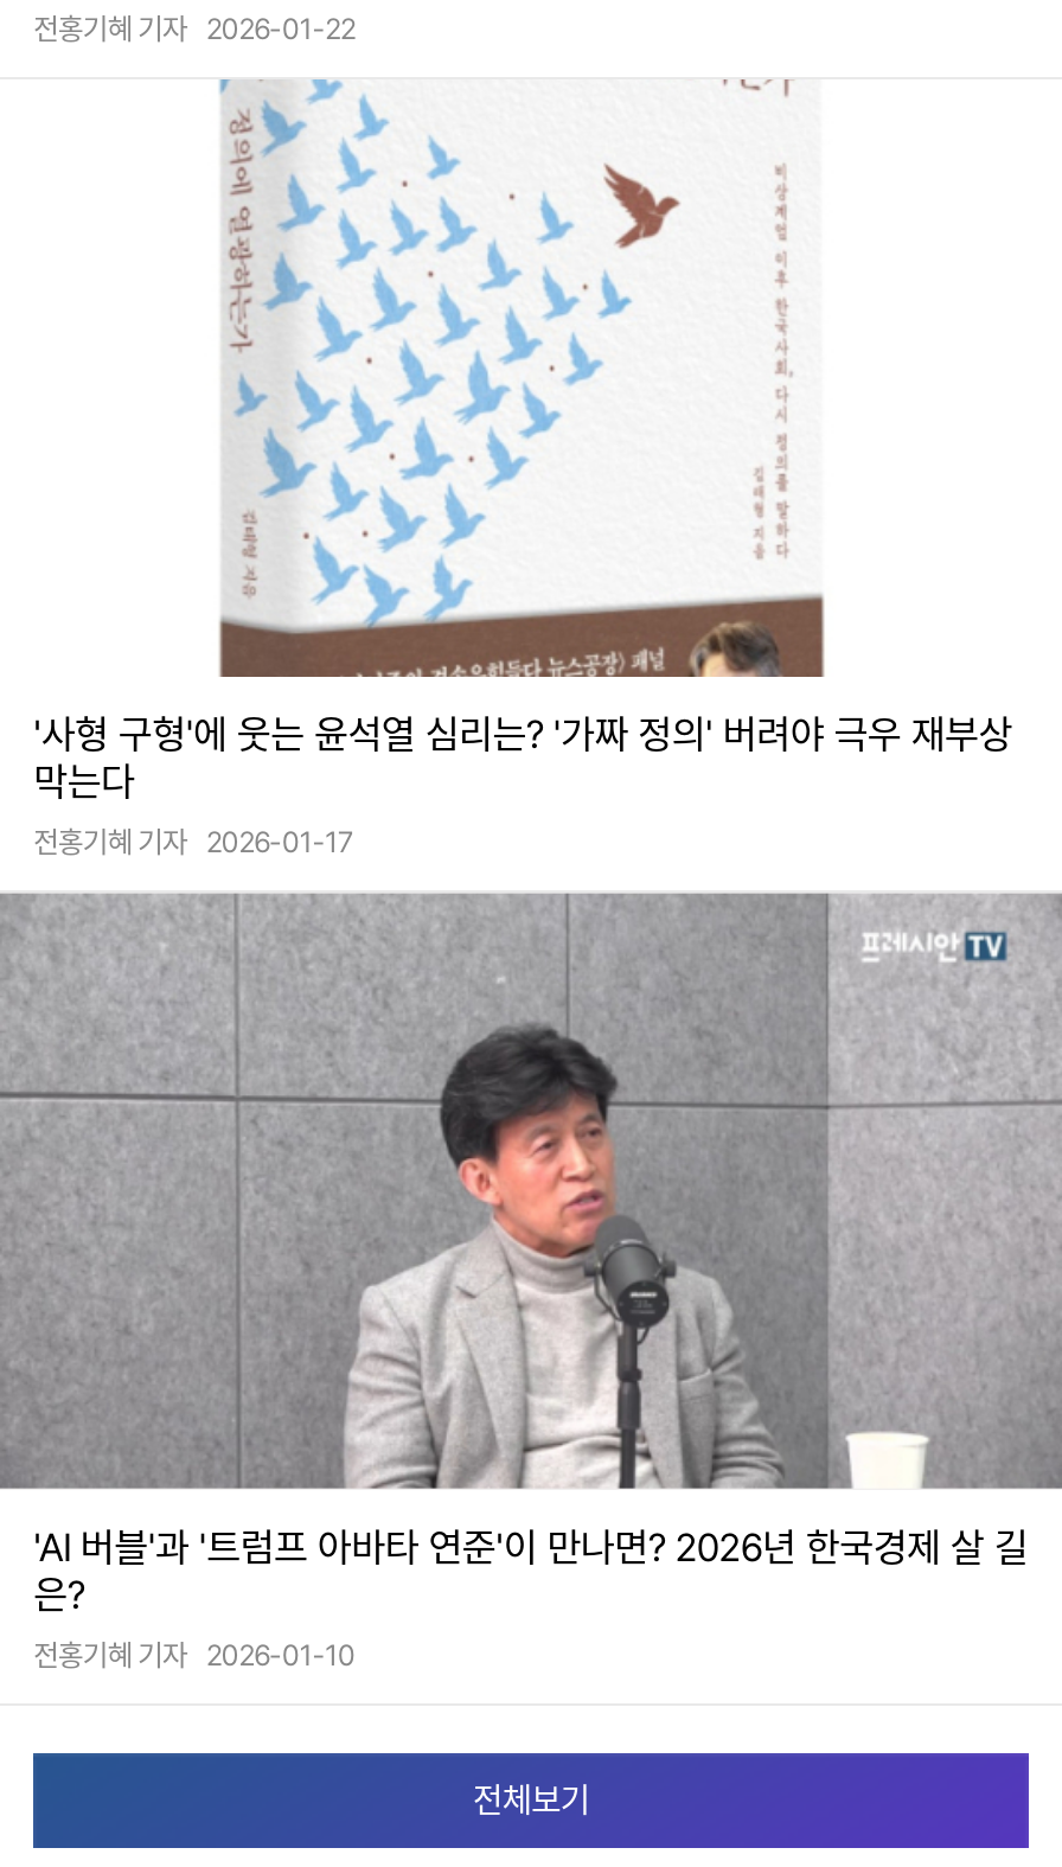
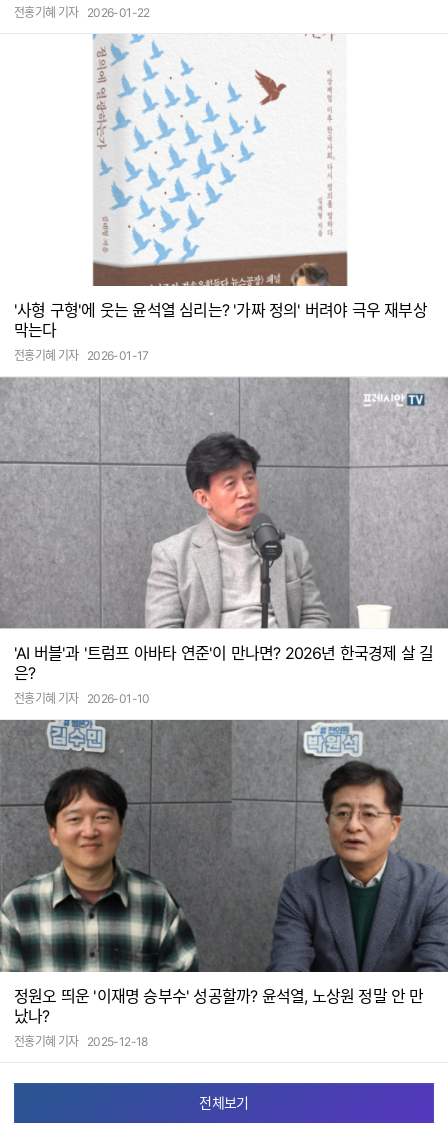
none -> [3,720,445,1049] [image] | 정원오 띄운 '이재명 승부수' 성공할까? 윤석열, 노상원 정말 안 만 | 났나? | 전홍기혜 기자 2025-12-18

